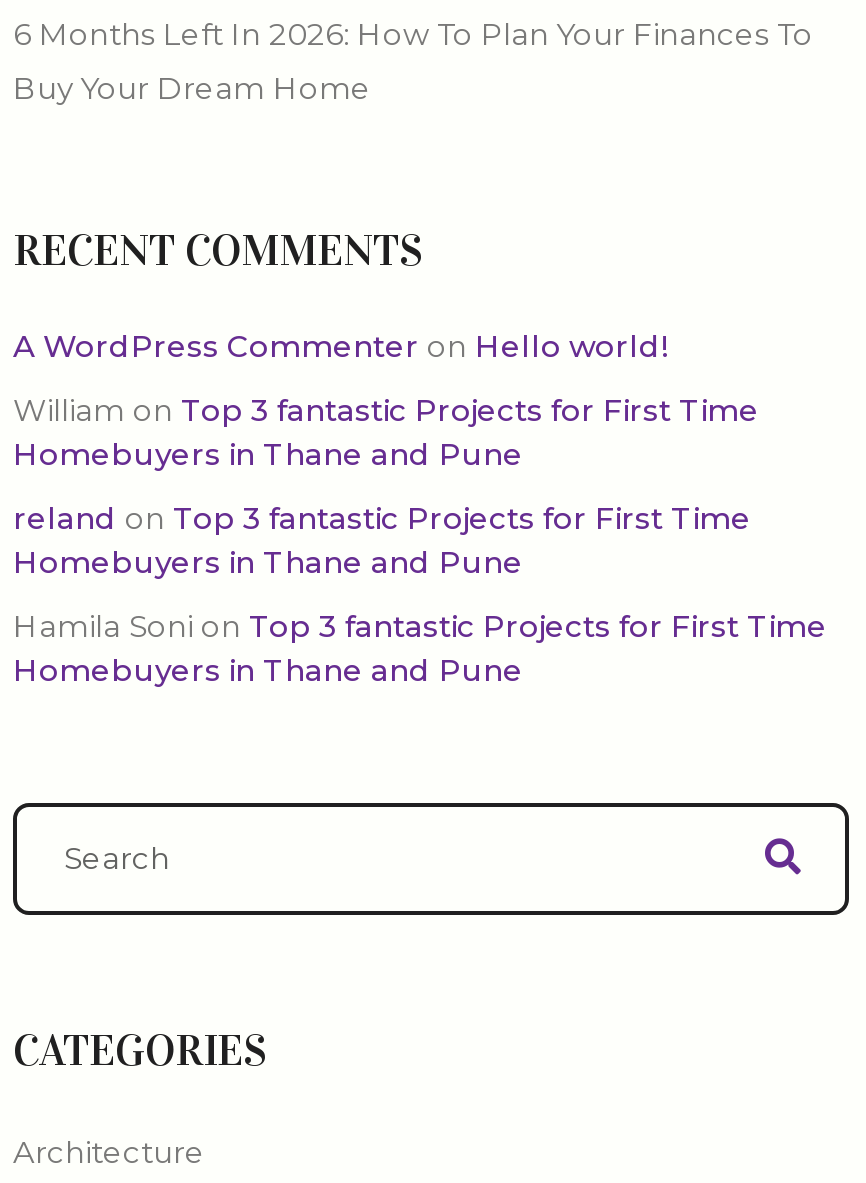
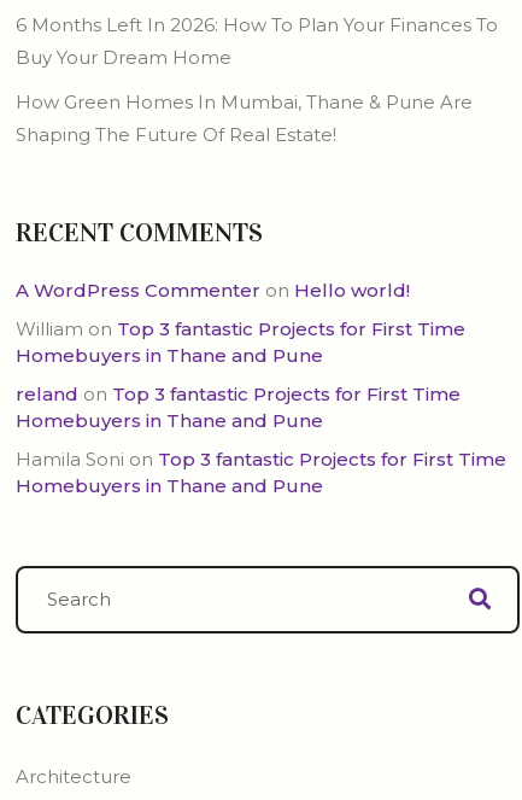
none -> [16,90,473,146] How Green Homes In Mumbai, Thane & Pune Are | Shaping The Future Of Real Estate!

